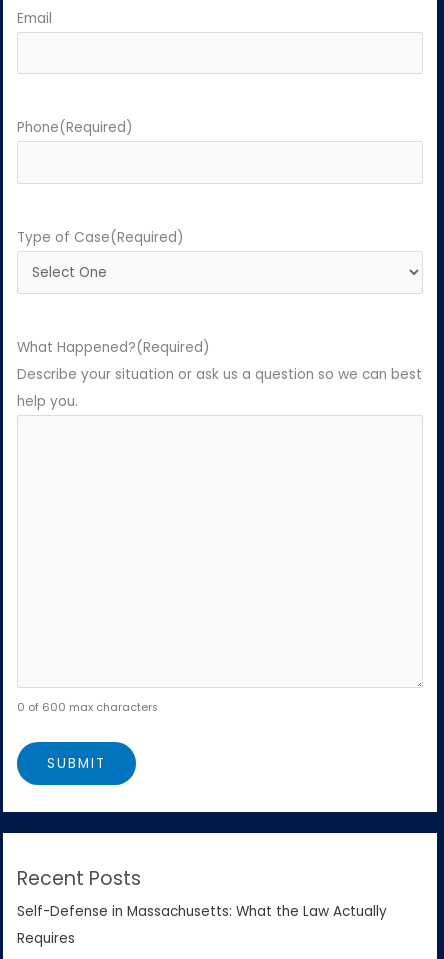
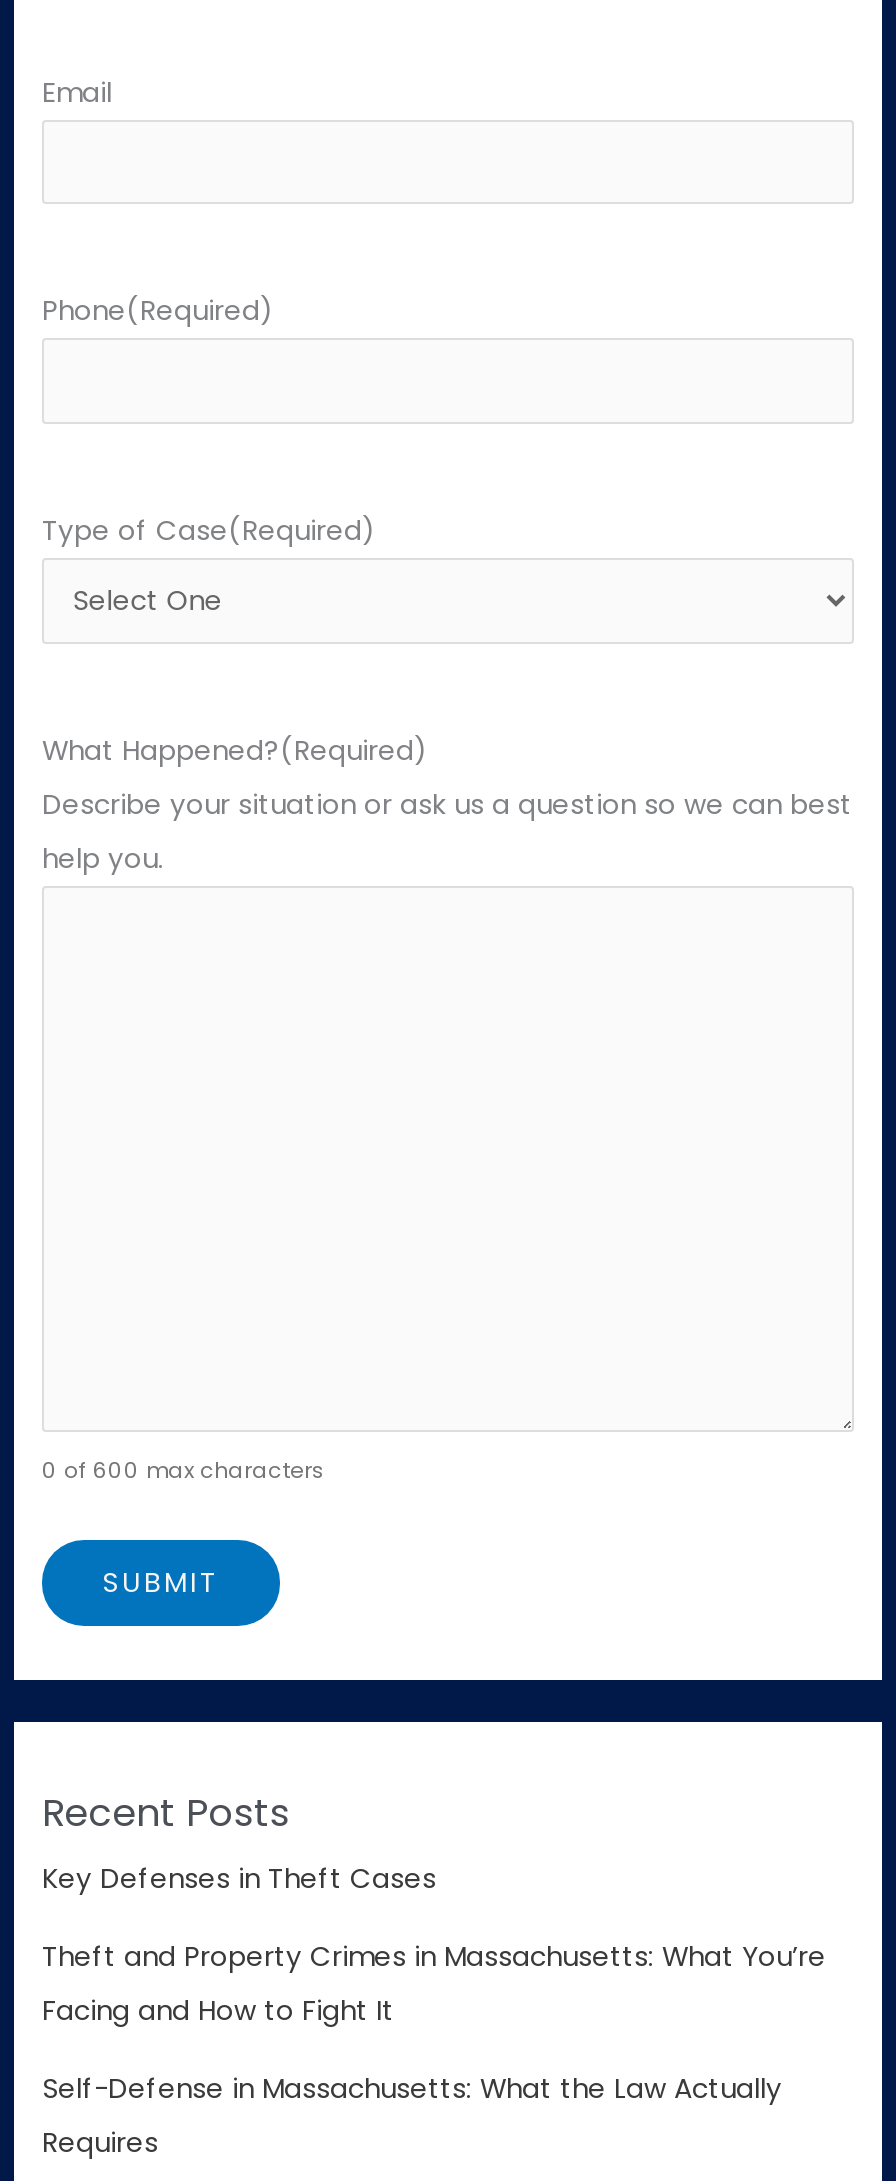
none -> [42,1860,826,2030] Key Defenses in Theft Cases | Theft and Property Crimes in Massachusetts: What You’re | Facing and How to Fight It

